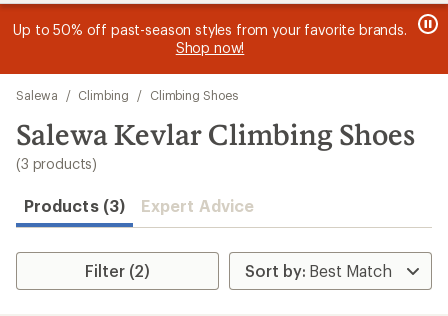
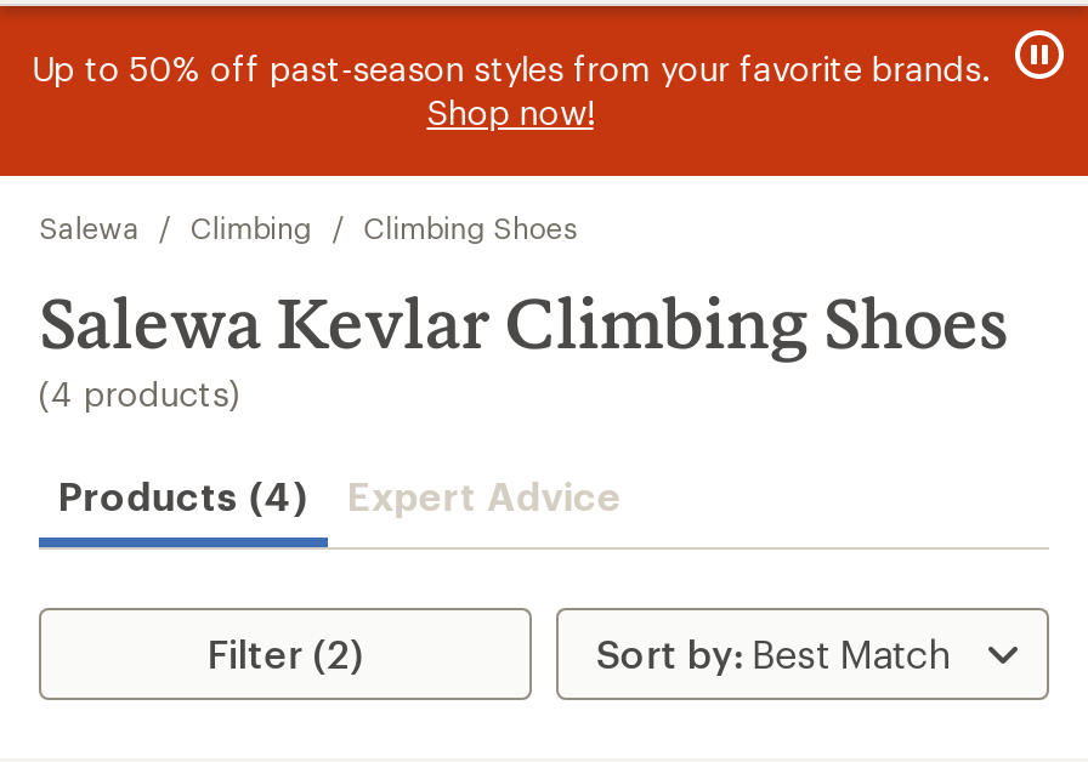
[16,155,97,172] (3 products) -> [39,373,241,414] (4 products)
[24,196,254,215] Products (3) Expert Advice -> [58,472,622,518] Products (4) Expert Advice

